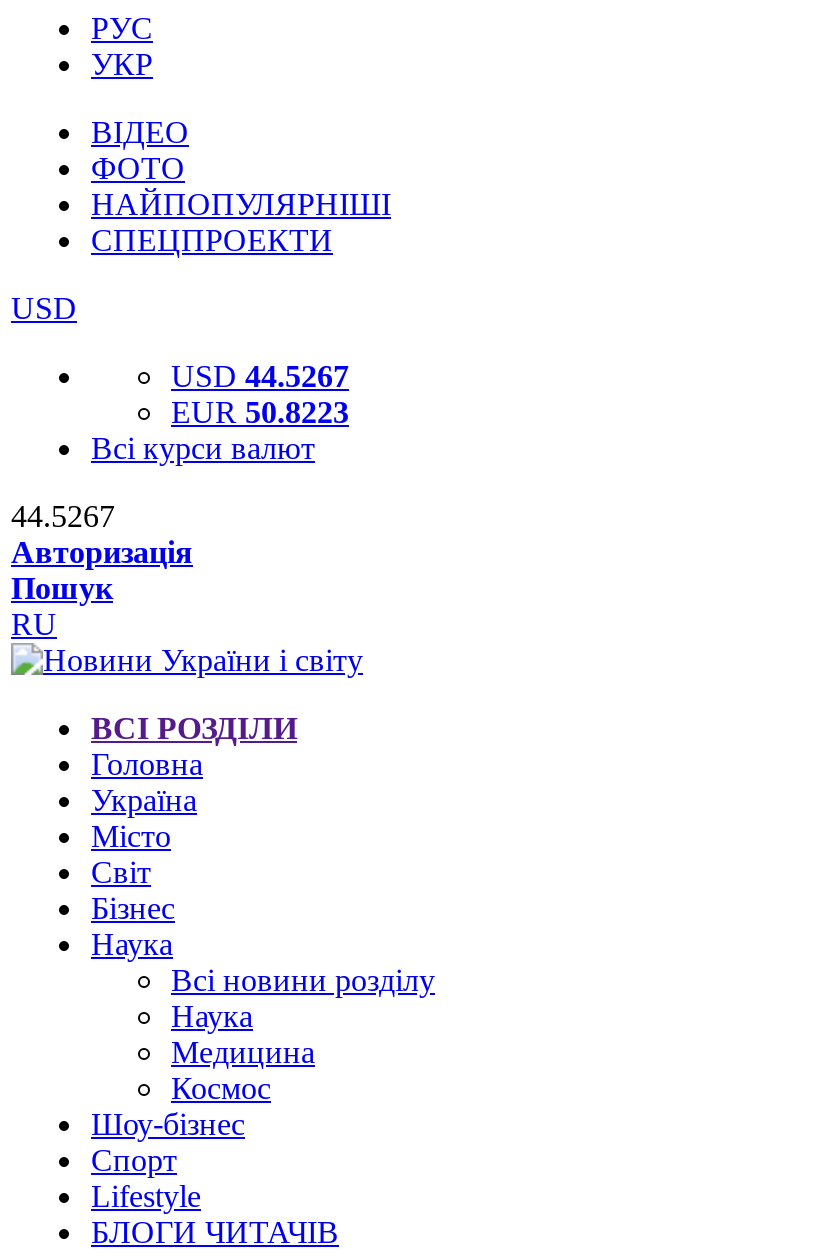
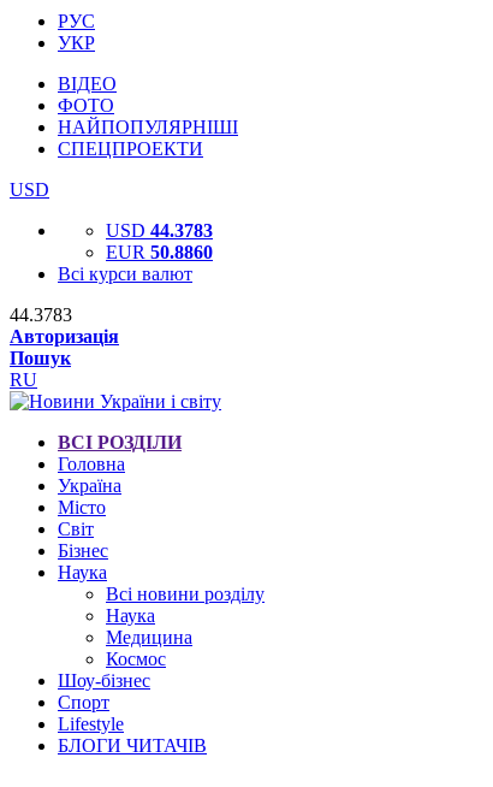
[171,359,349,393] USD 44.5267 -> [106,220,213,241] USD 44.3783
[171,395,349,429] EUR 50.8223 -> [106,242,213,262] EUR 50.8860
[11,499,115,533] 44.5267 -> [10,304,72,325] 44.3783

